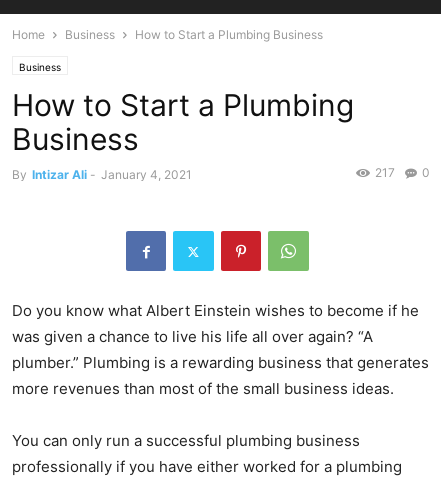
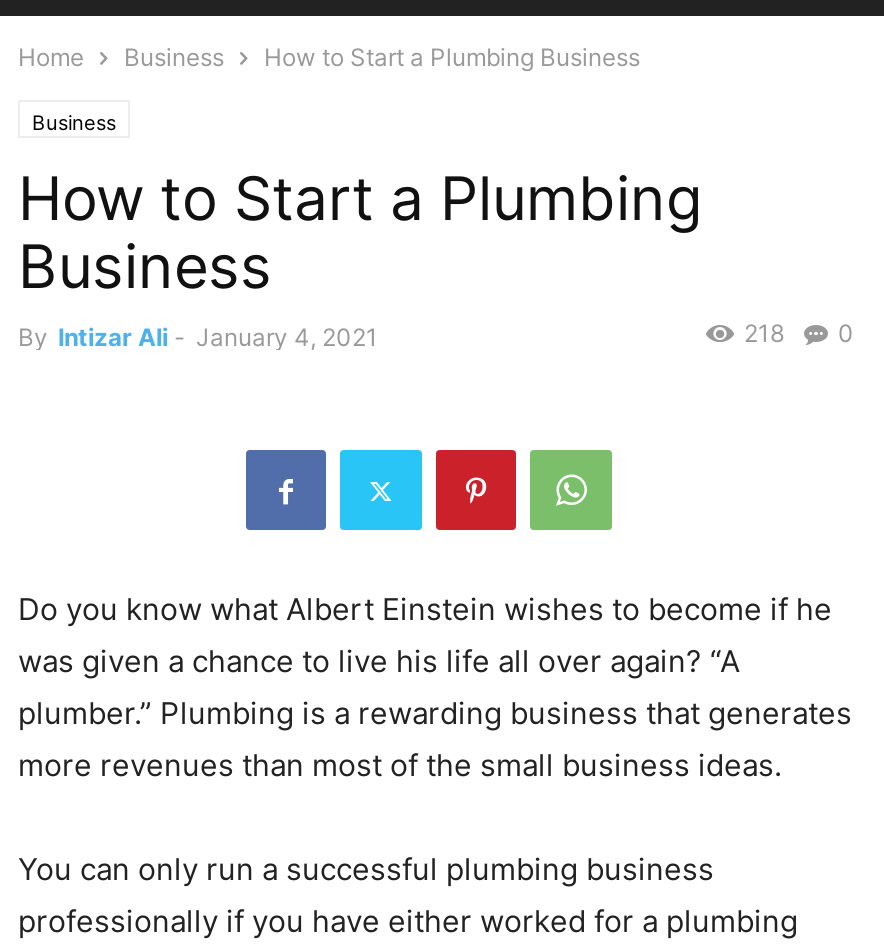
[375,165,430,180] 217 0 -> [744,318,854,348] 218 0

